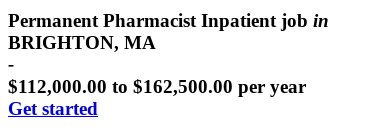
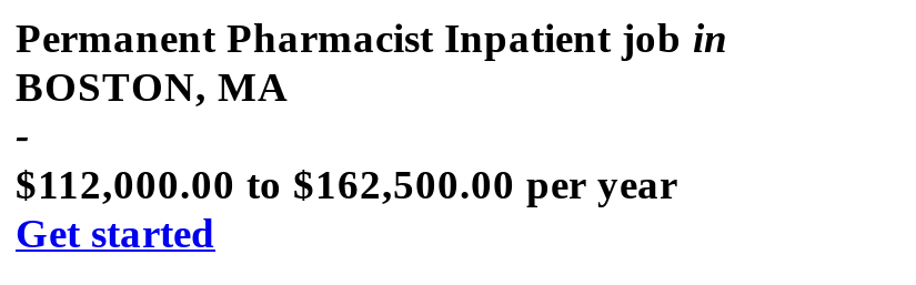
[8,32,156,53] BRIGHTON, MA -> [16,64,289,110] BOSTON, MA

